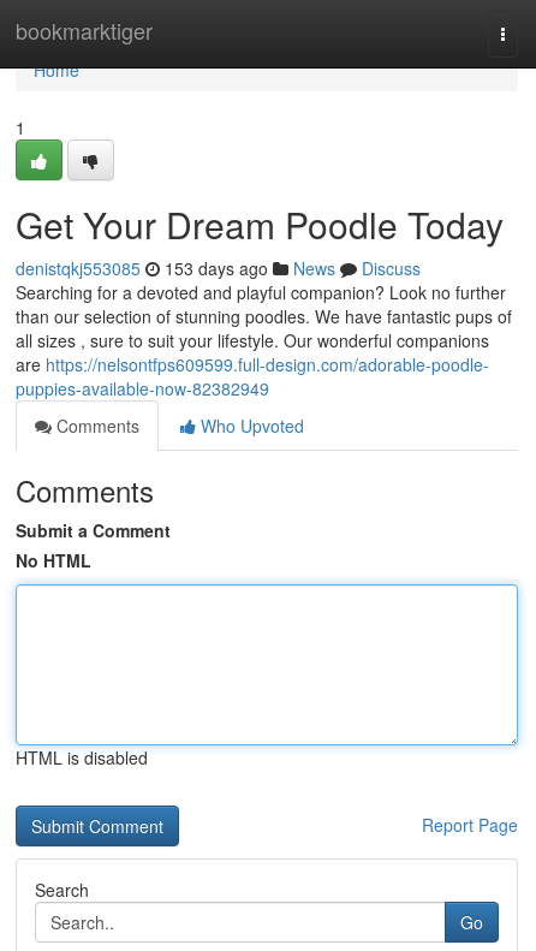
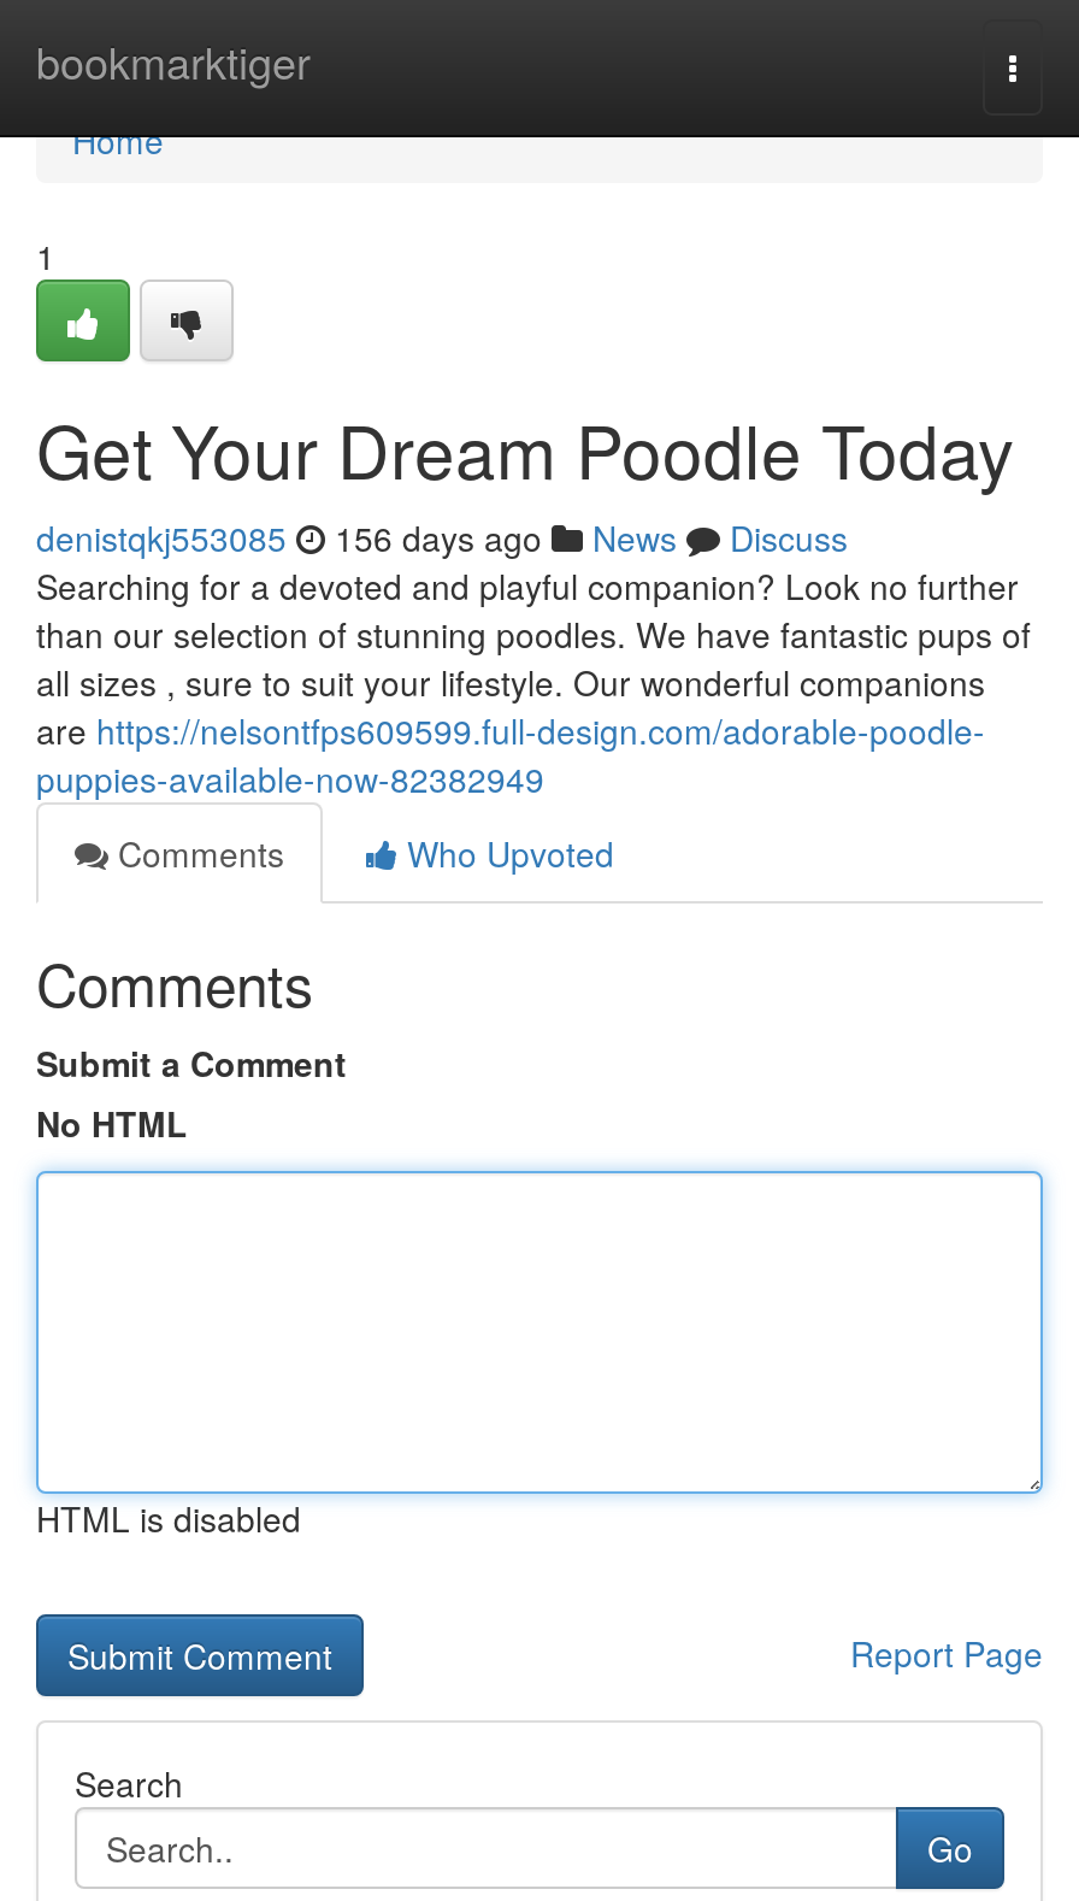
[16,256,421,280] denistqkj553085 153 days ago News Discuss -> [36,513,848,561] denistqkj553085 156 days ago News Discuss

